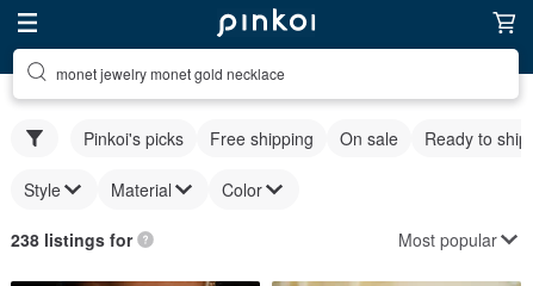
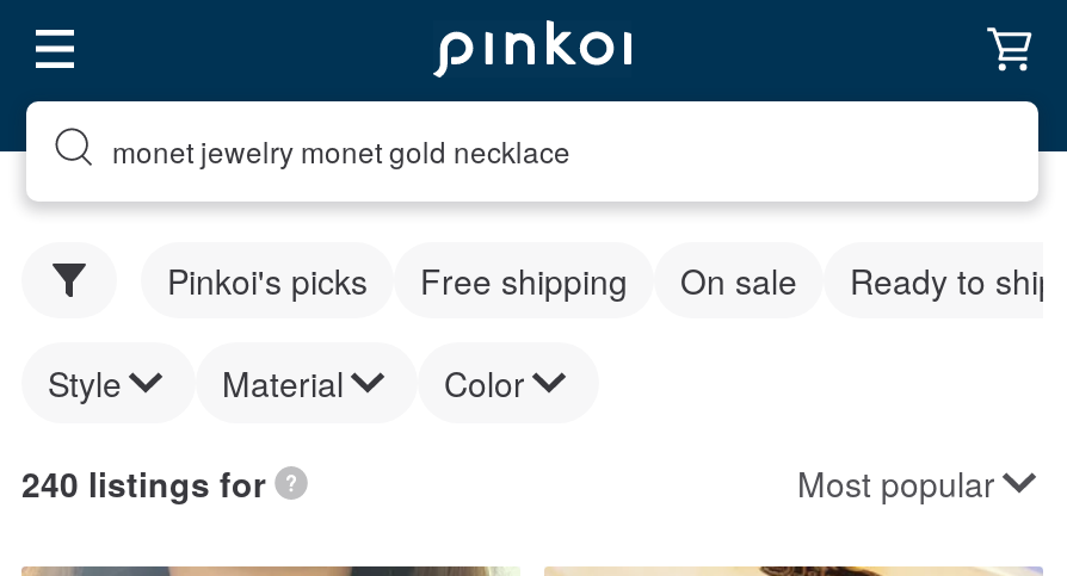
[11,228,132,251] 238 listings for -> [21,459,265,507] 240 listings for

